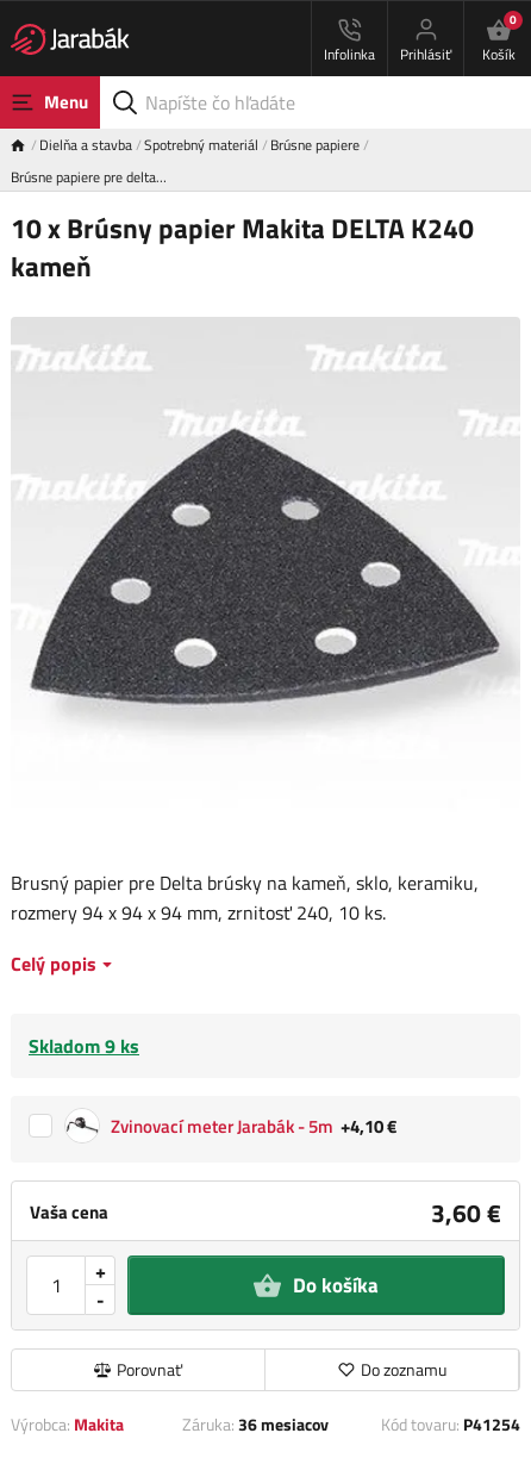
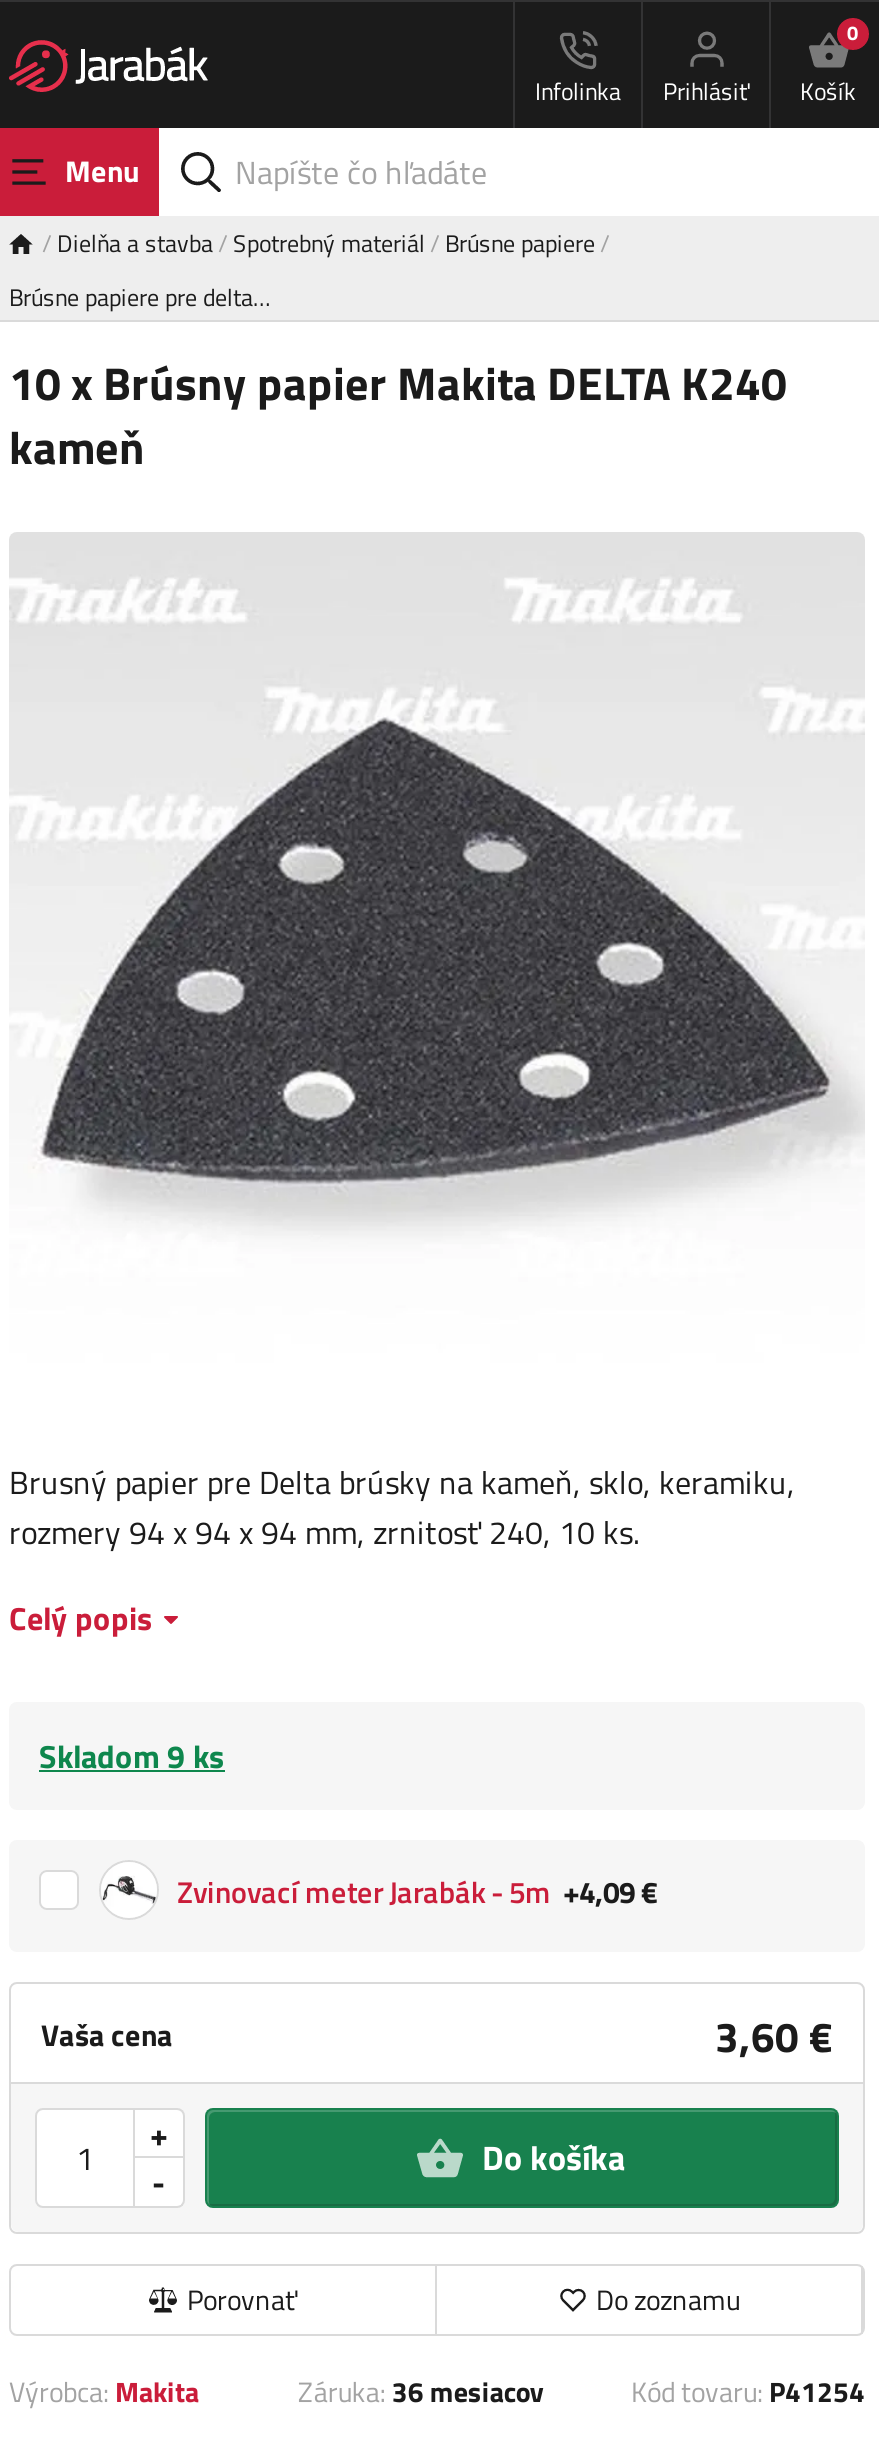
[111,1113,396,1141] Zvinovací meter Jarabák - 5m +4,10 € -> [177,1869,657,1915] Zvinovací meter Jarabák - 5m +4,09 €

